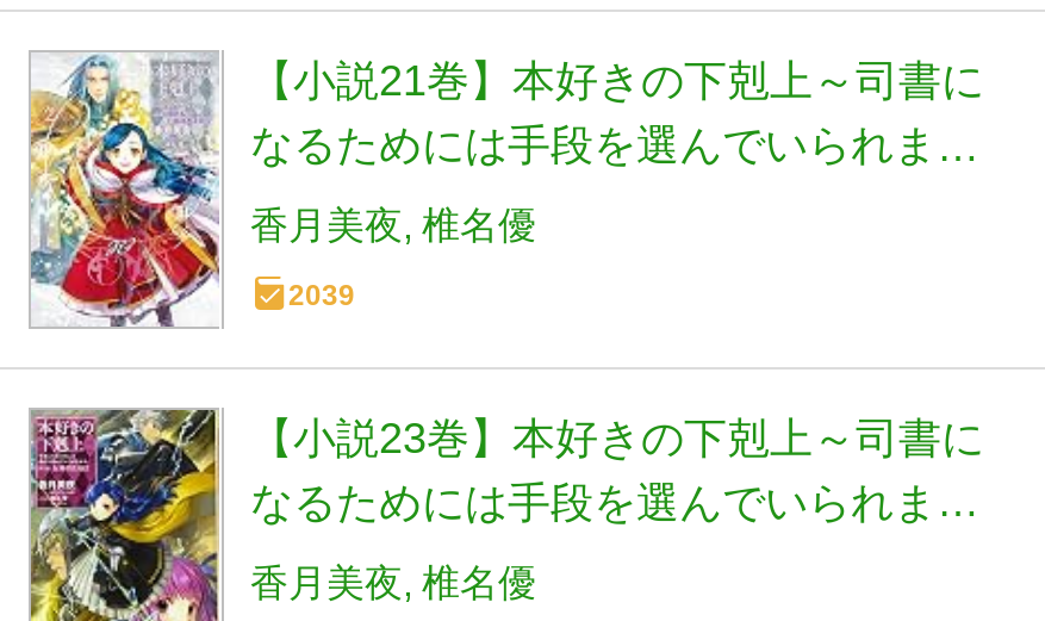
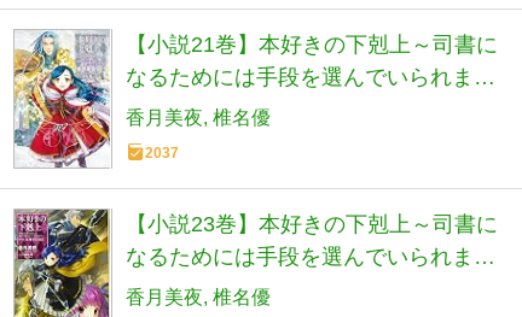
[288,279,355,313] 2039 -> [145,144,179,161] 2037

